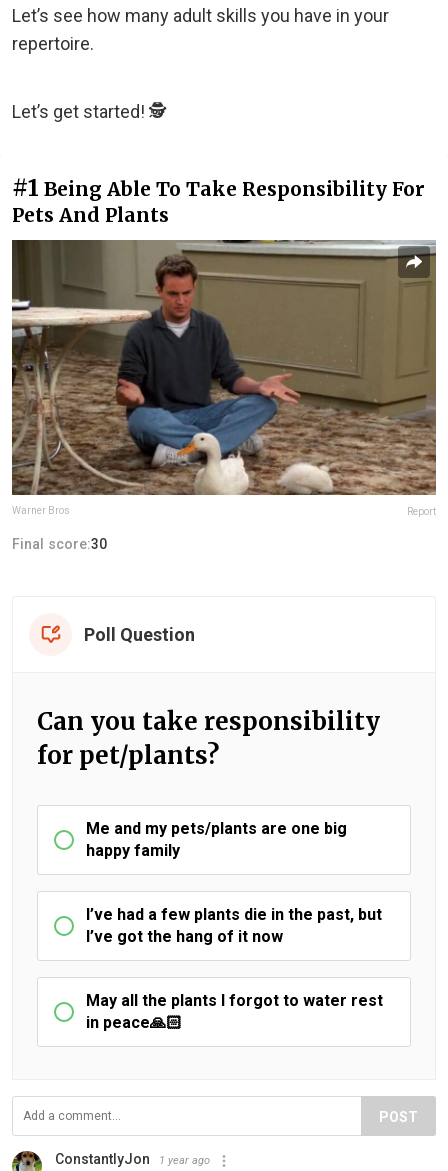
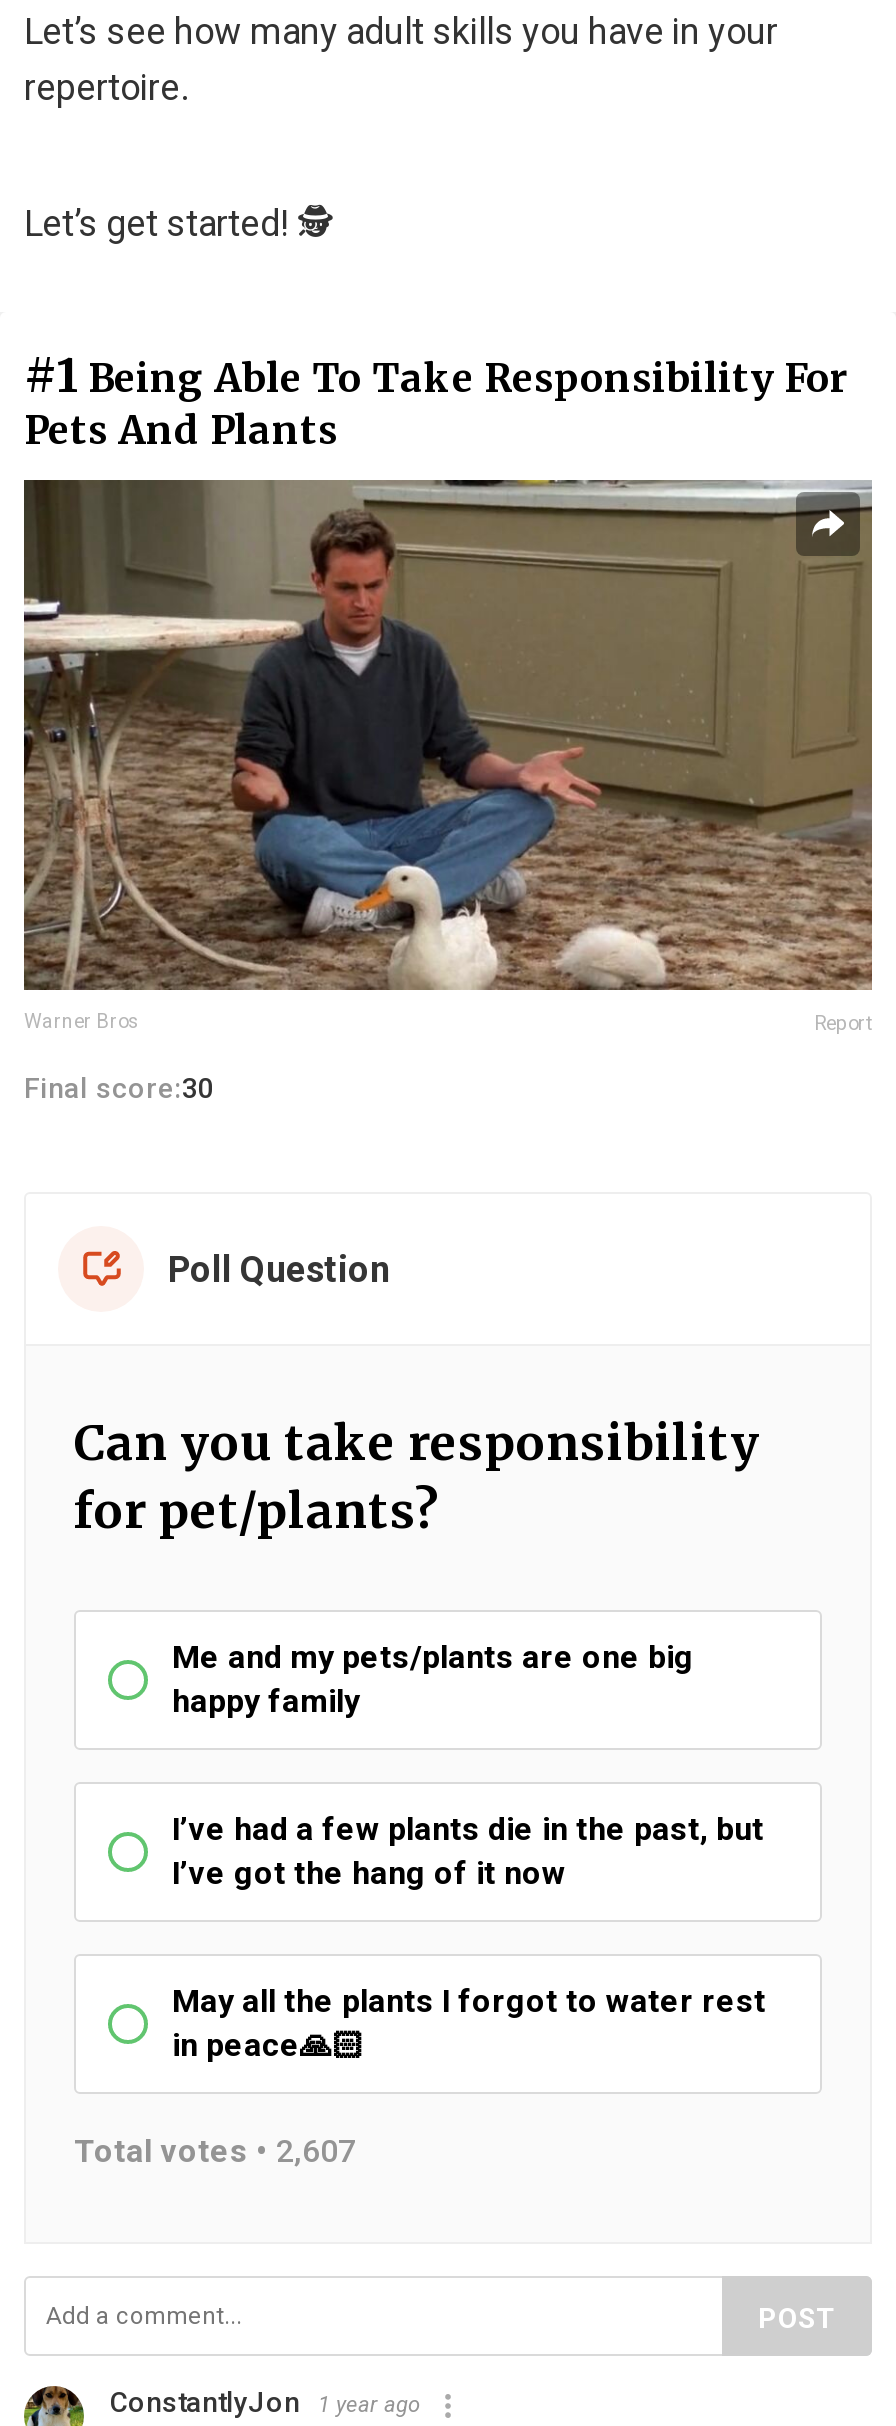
none -> [74,2132,356,2170] Total votes • 2,607

